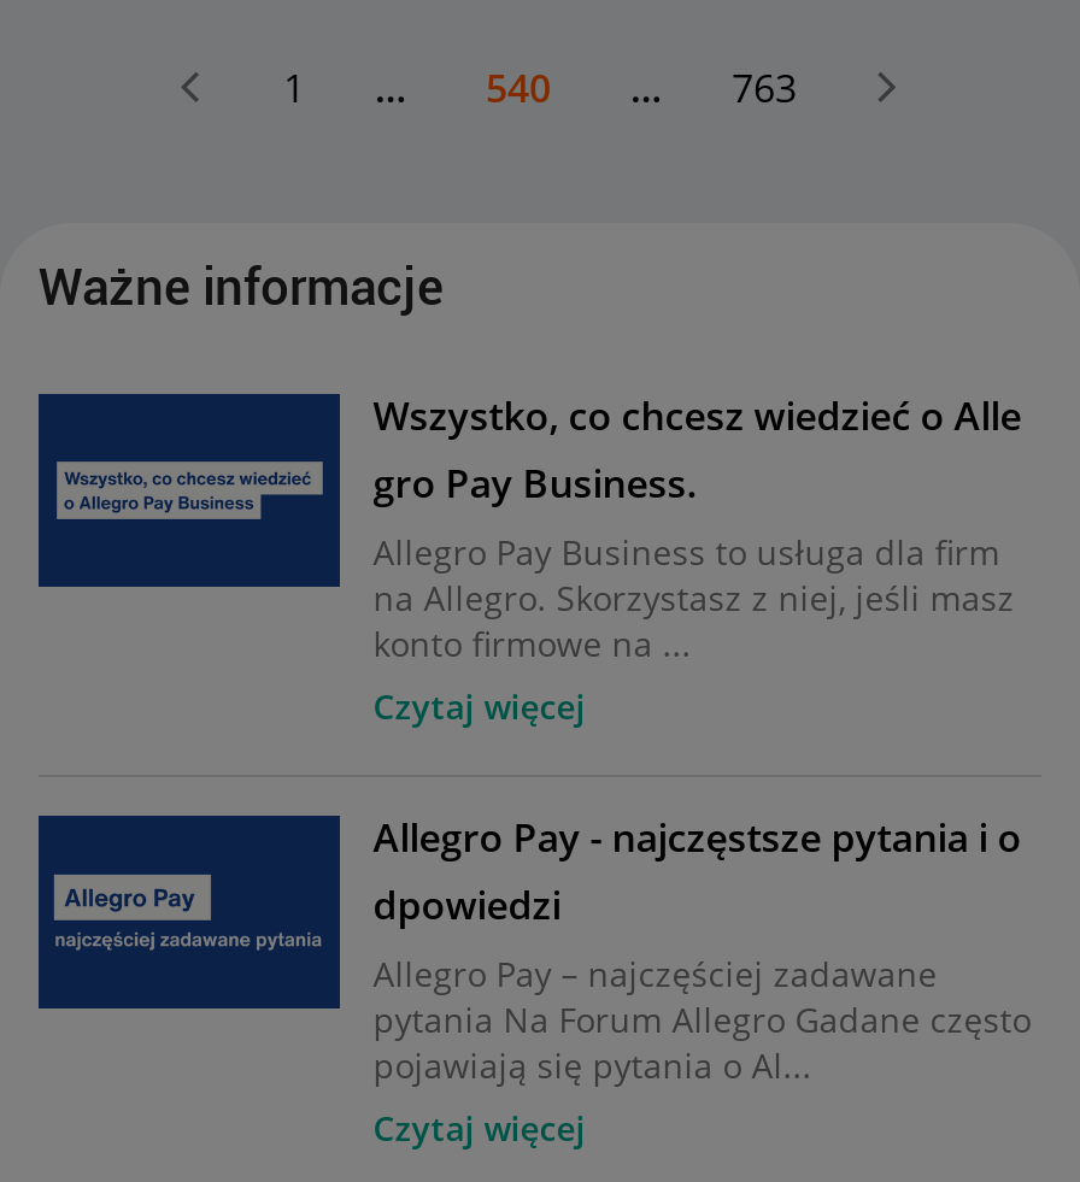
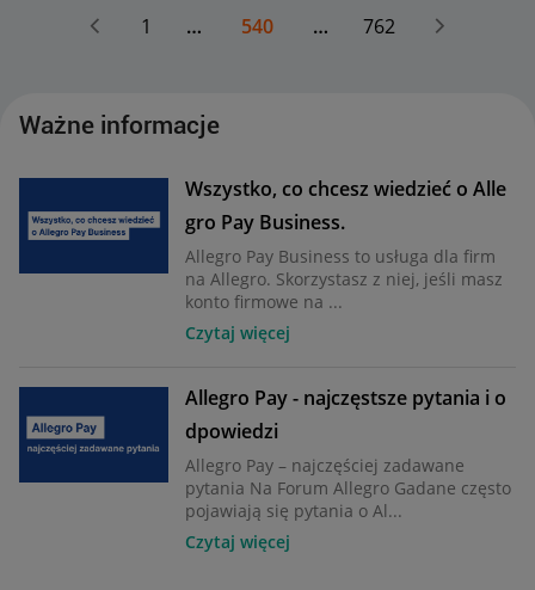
[732,61,797,114] 763 -> [362,13,395,39] 762

